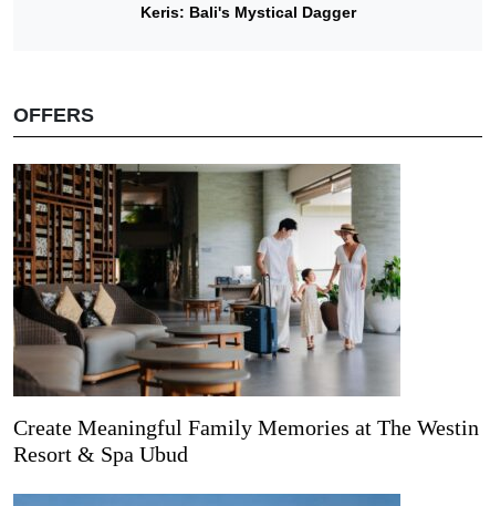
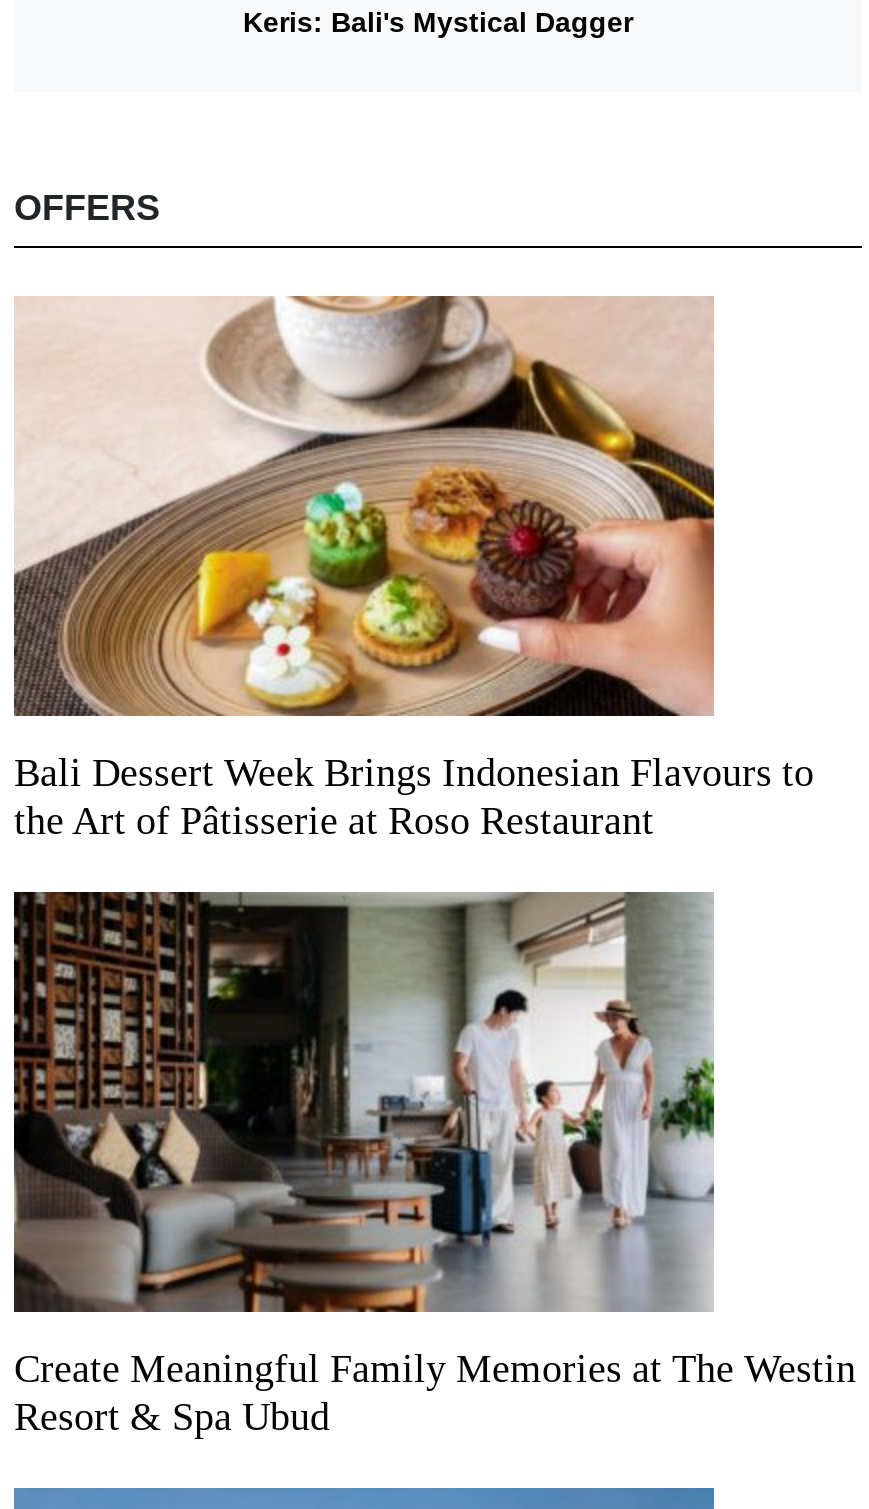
none -> [12,296,814,843] [image] | Bali Dessert Week Brings Indonesian Flavours to | the Art of Pâtisserie at Roso Restaurant

